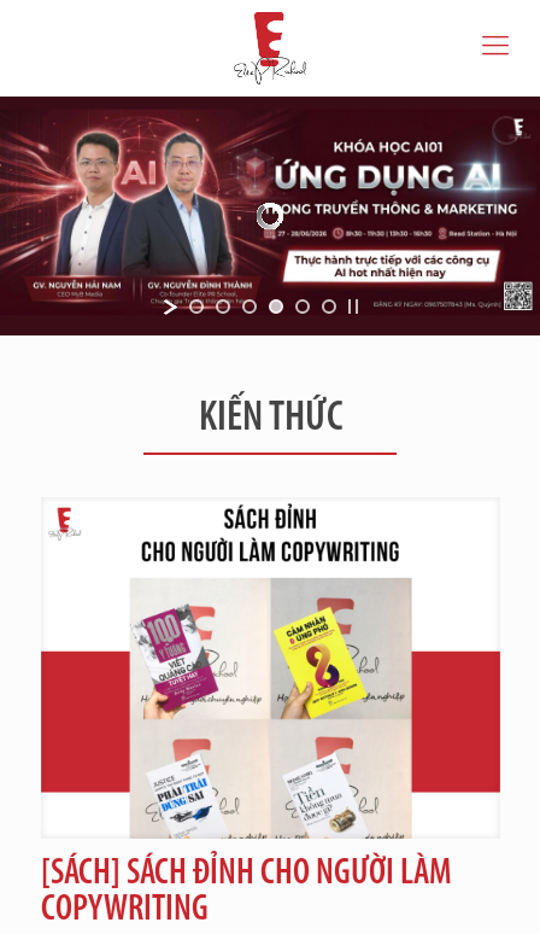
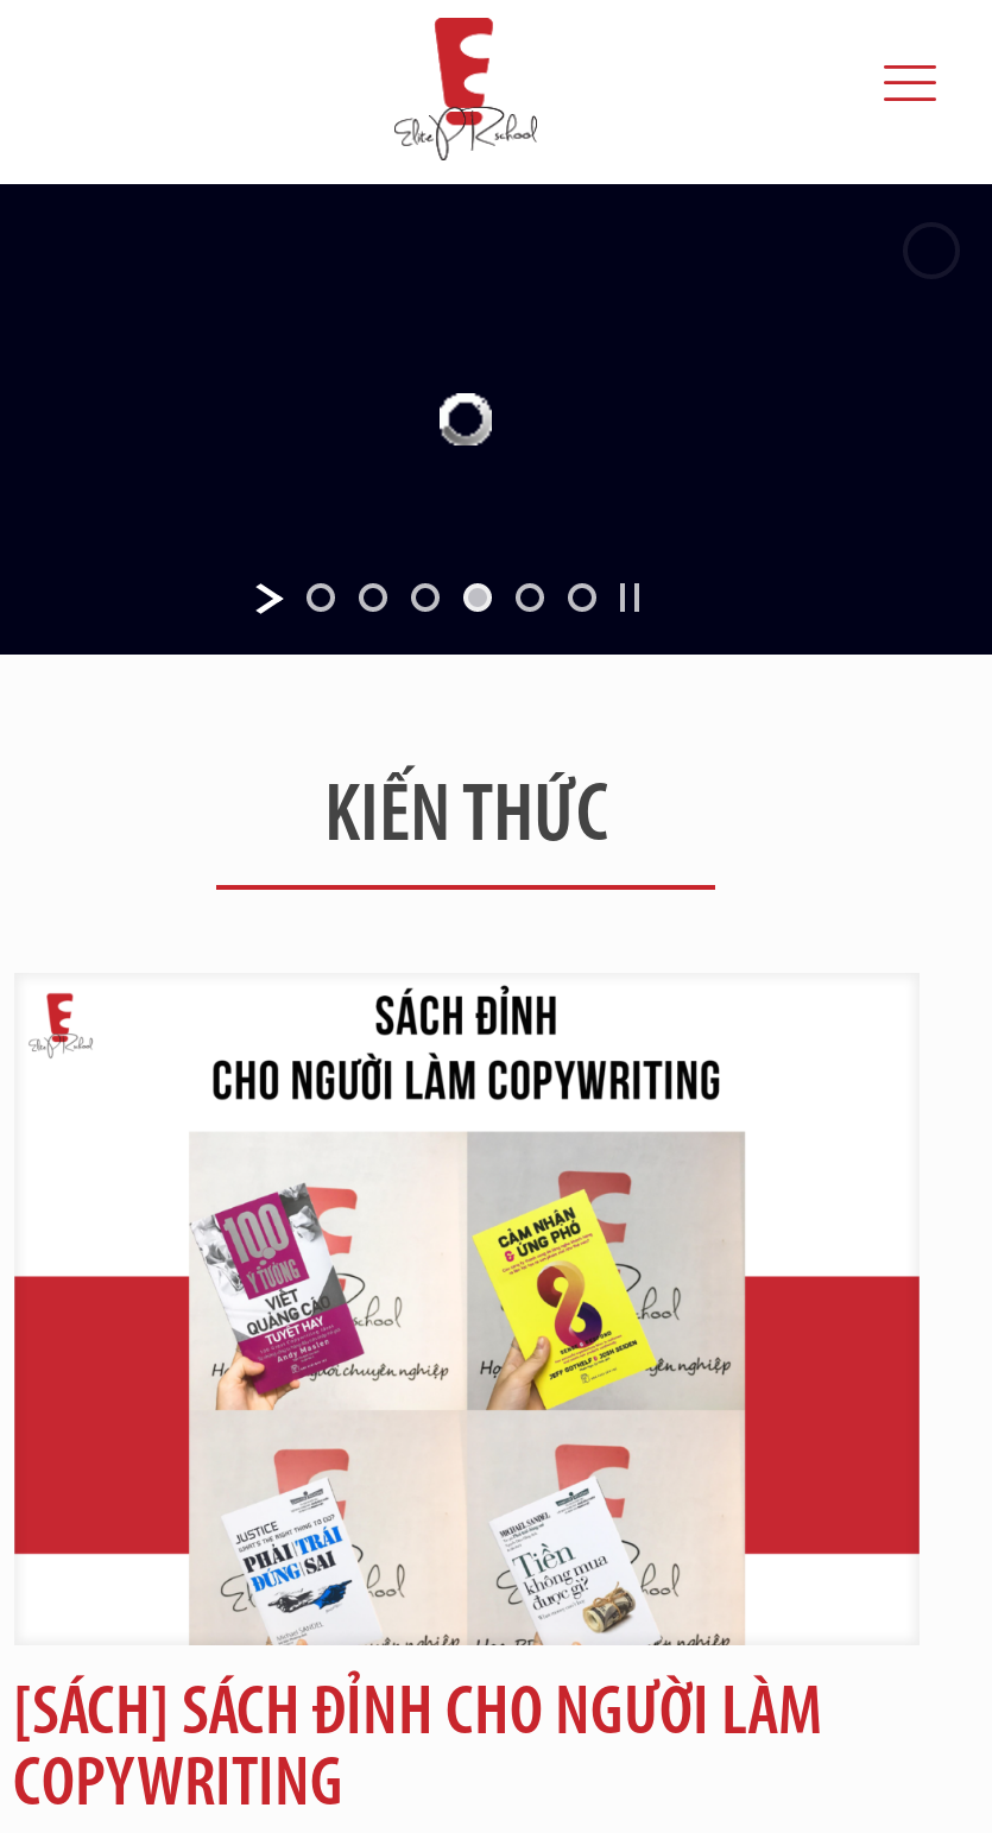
[4,97,536,335] [image] -> none

